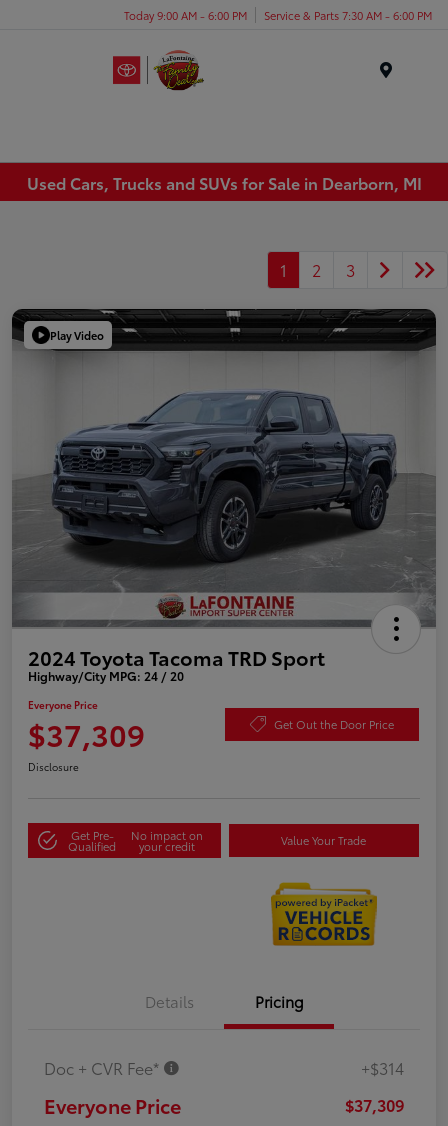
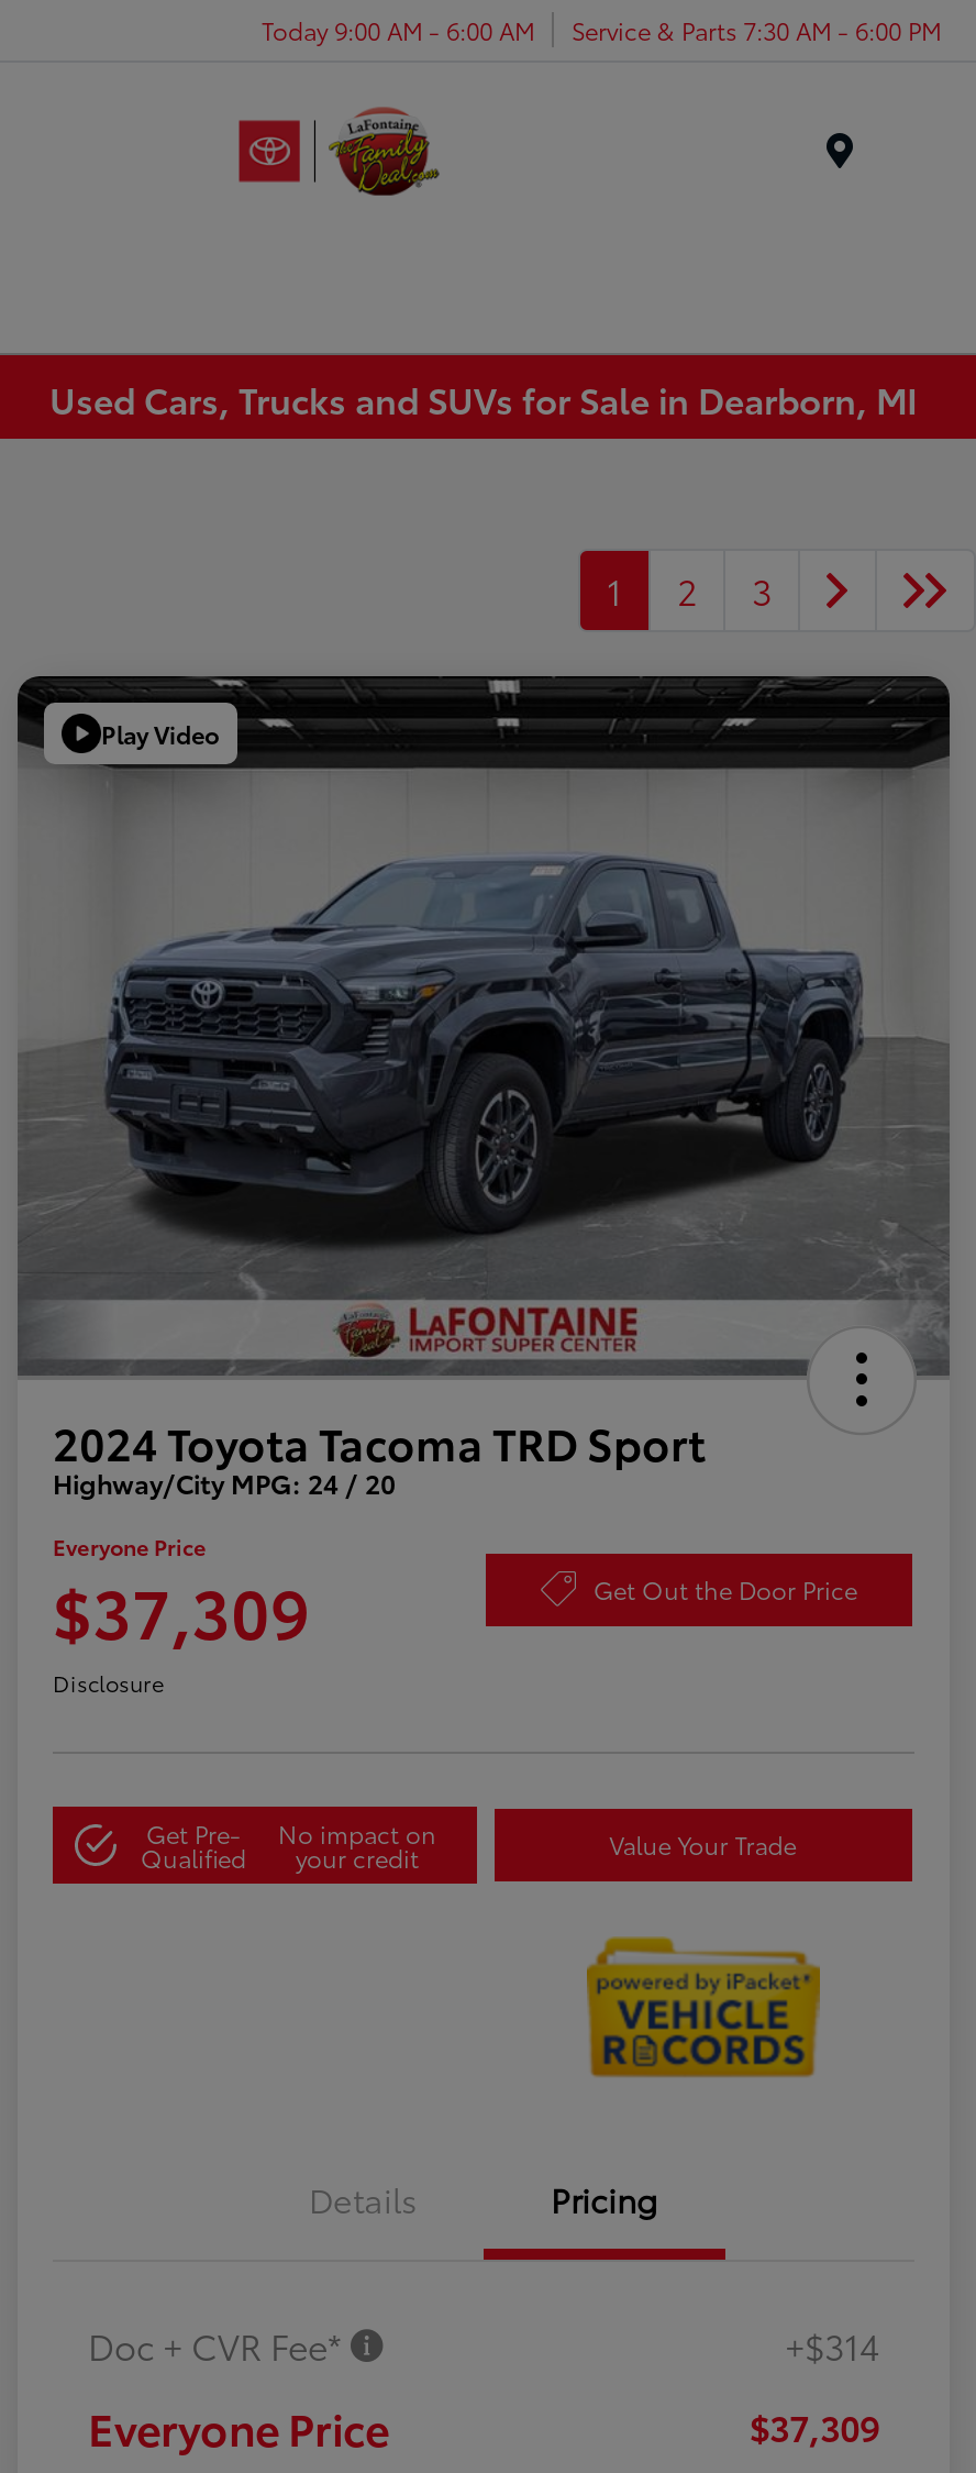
[124,6,432,22] Today 9:00 AM - 6:00 PM Service & Parts 7:30 AM - 6:00 PM -> [262,11,941,46] Today 9:00 AM - 6:00 AM Service & Parts 7:30 AM - 6:00 PM

